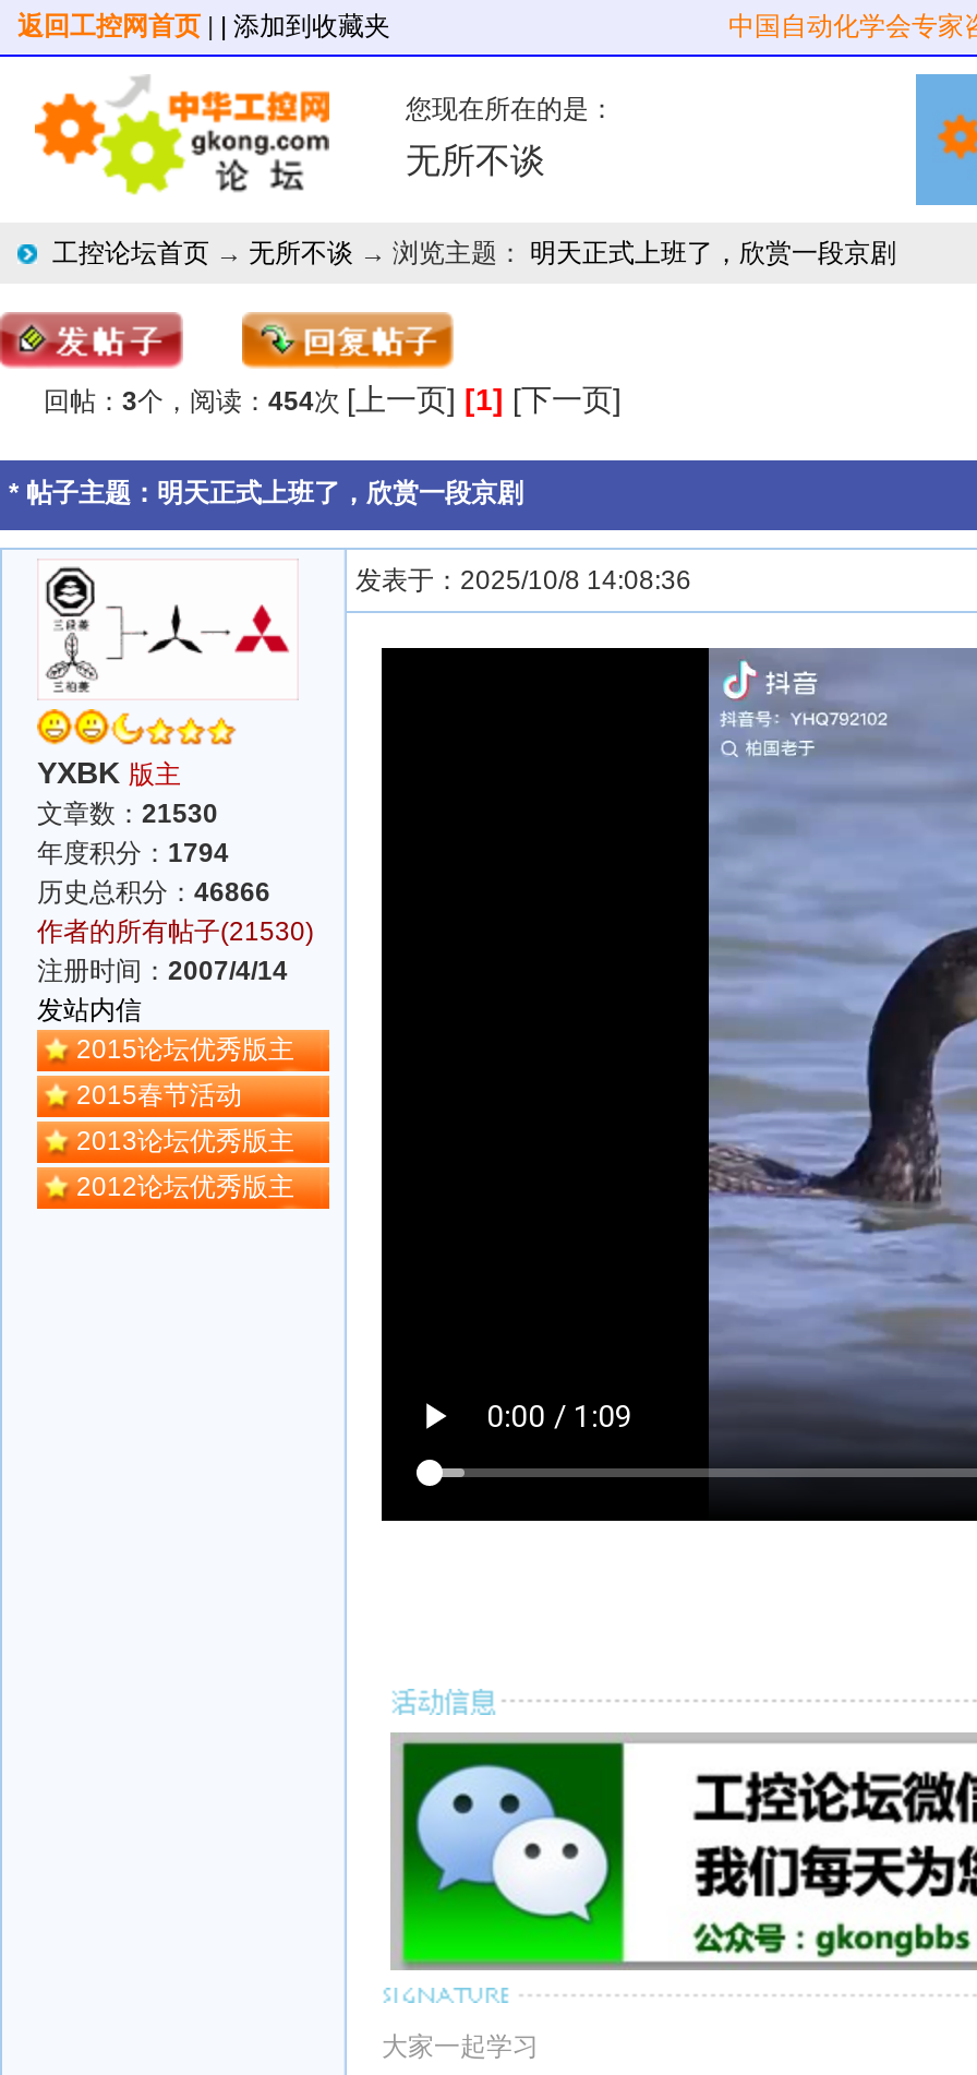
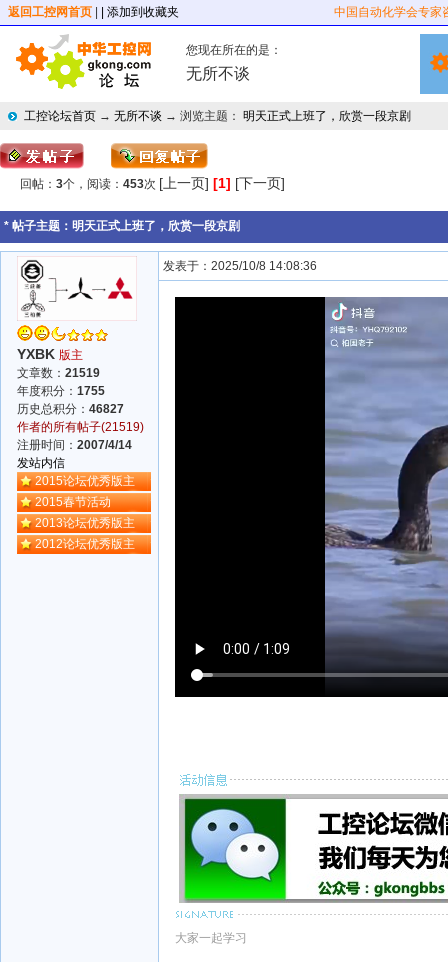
[44,382,622,417] 回帖：3个，阅读：454次[上一页] [1] [下一页] -> [20,175,285,191] 回帖：3个，阅读：453次[上一页] [1] [下一页]
[37,797,218,828] 文章数：21530 -> [17,365,100,379] 文章数：21519
[37,837,229,867] 年度积分：1794 -> [17,383,105,397] 年度积分：1755
[37,876,270,907] 历史总积分：46866 -> [17,401,124,415] 历史总积分：46827
[37,915,314,946] 作者的所有帖子(21530) -> [17,419,144,433] 作者的所有帖子(21519)

